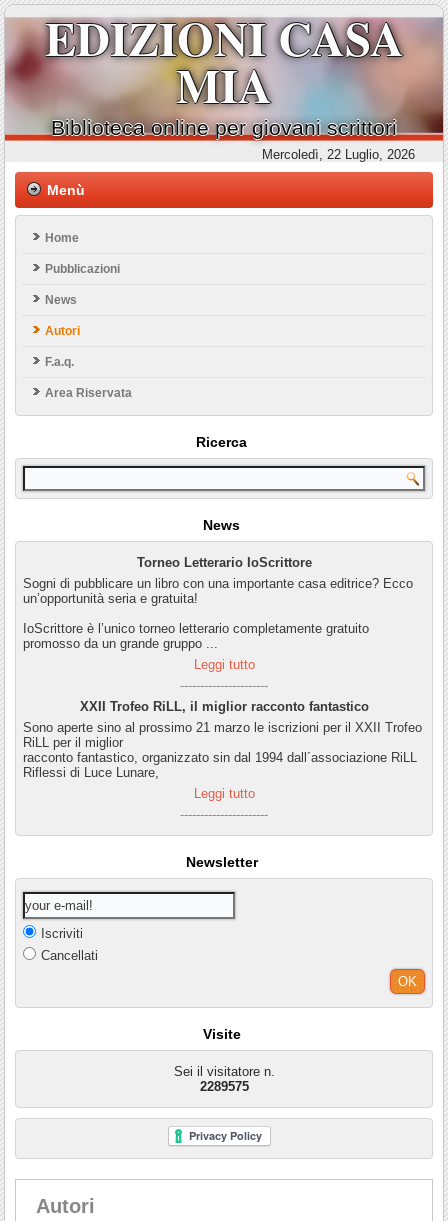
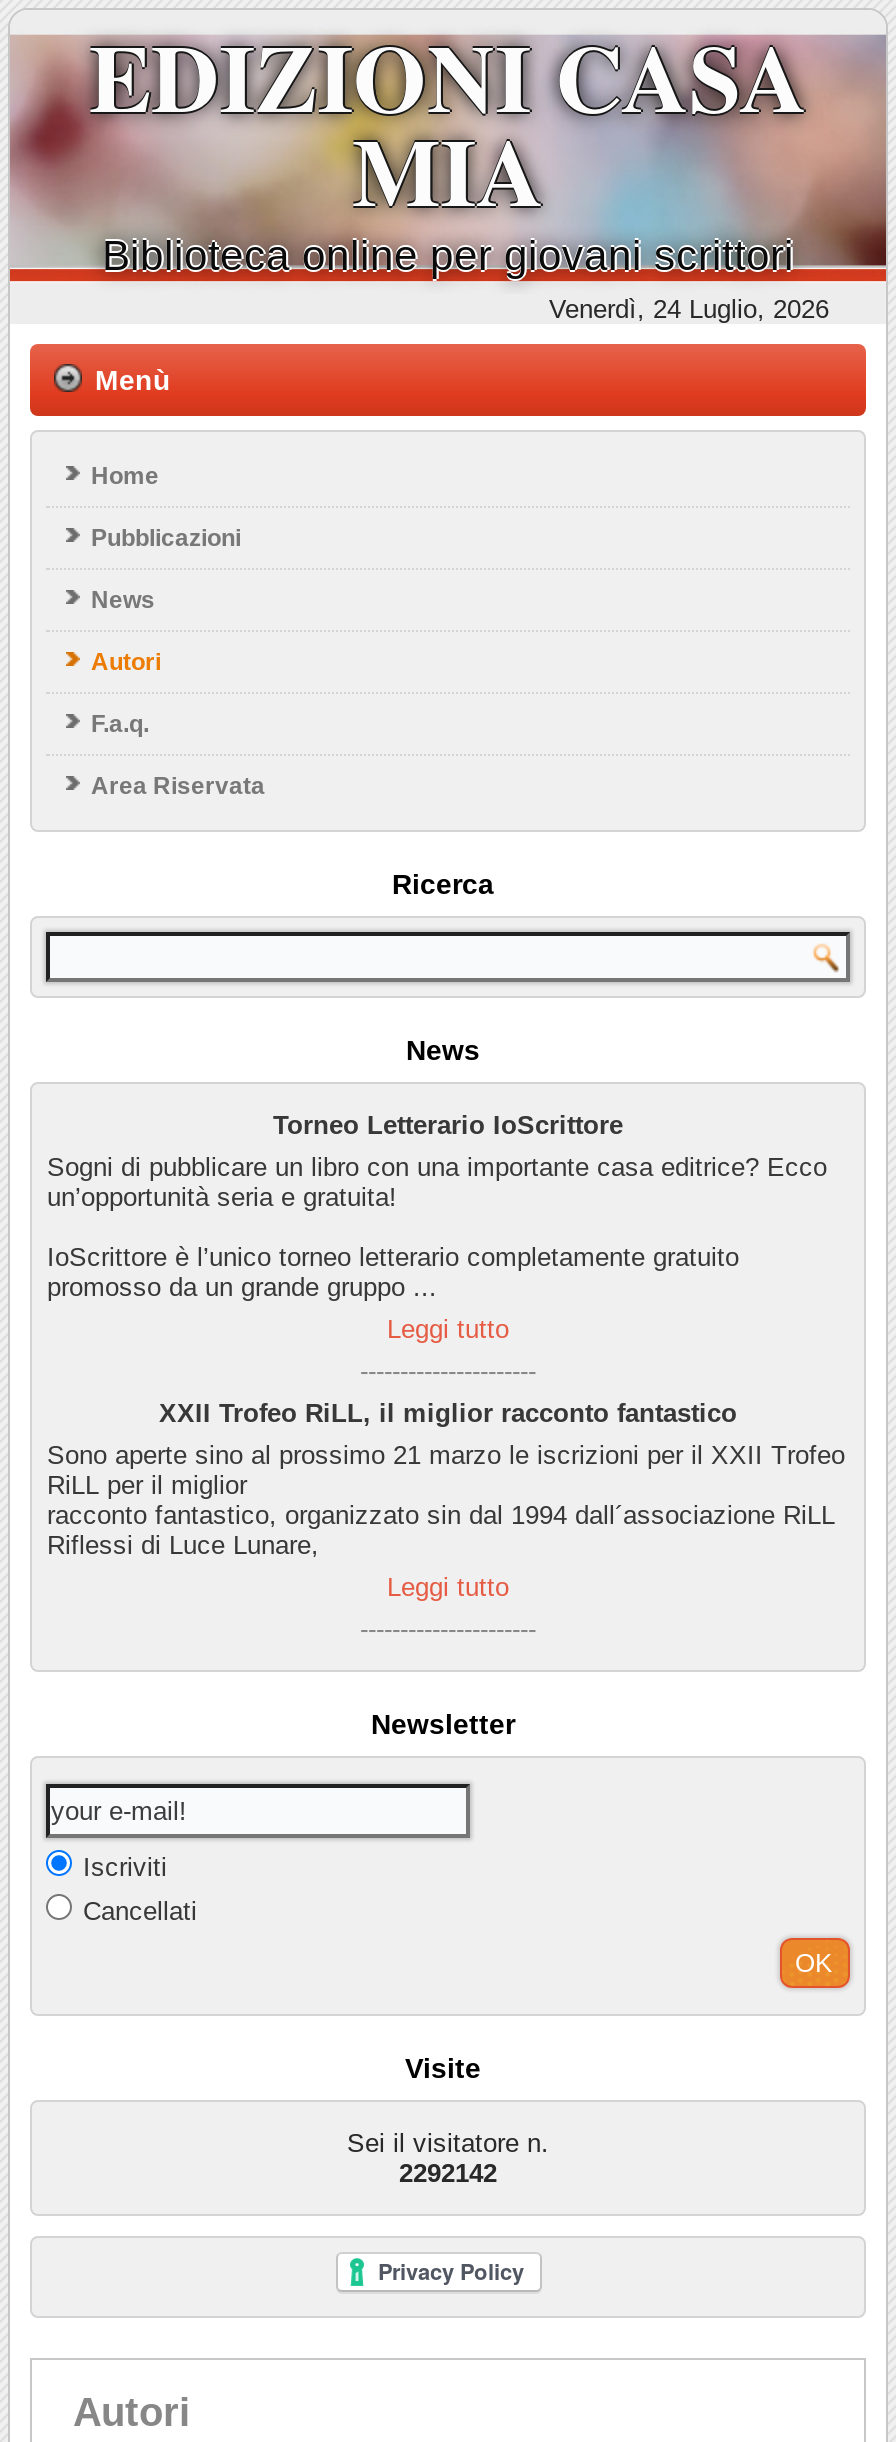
[261,147,414,162] Mercoledì, 22 Luglio, 2026 -> [549,293,829,323] Venerdì, 24 Luglio, 2026
[199,1079,248,1094] 2289575 -> [399,2158,497,2188] 2292142

